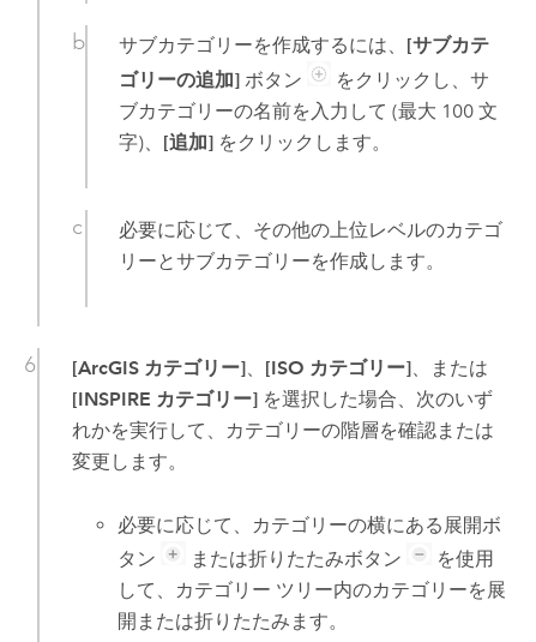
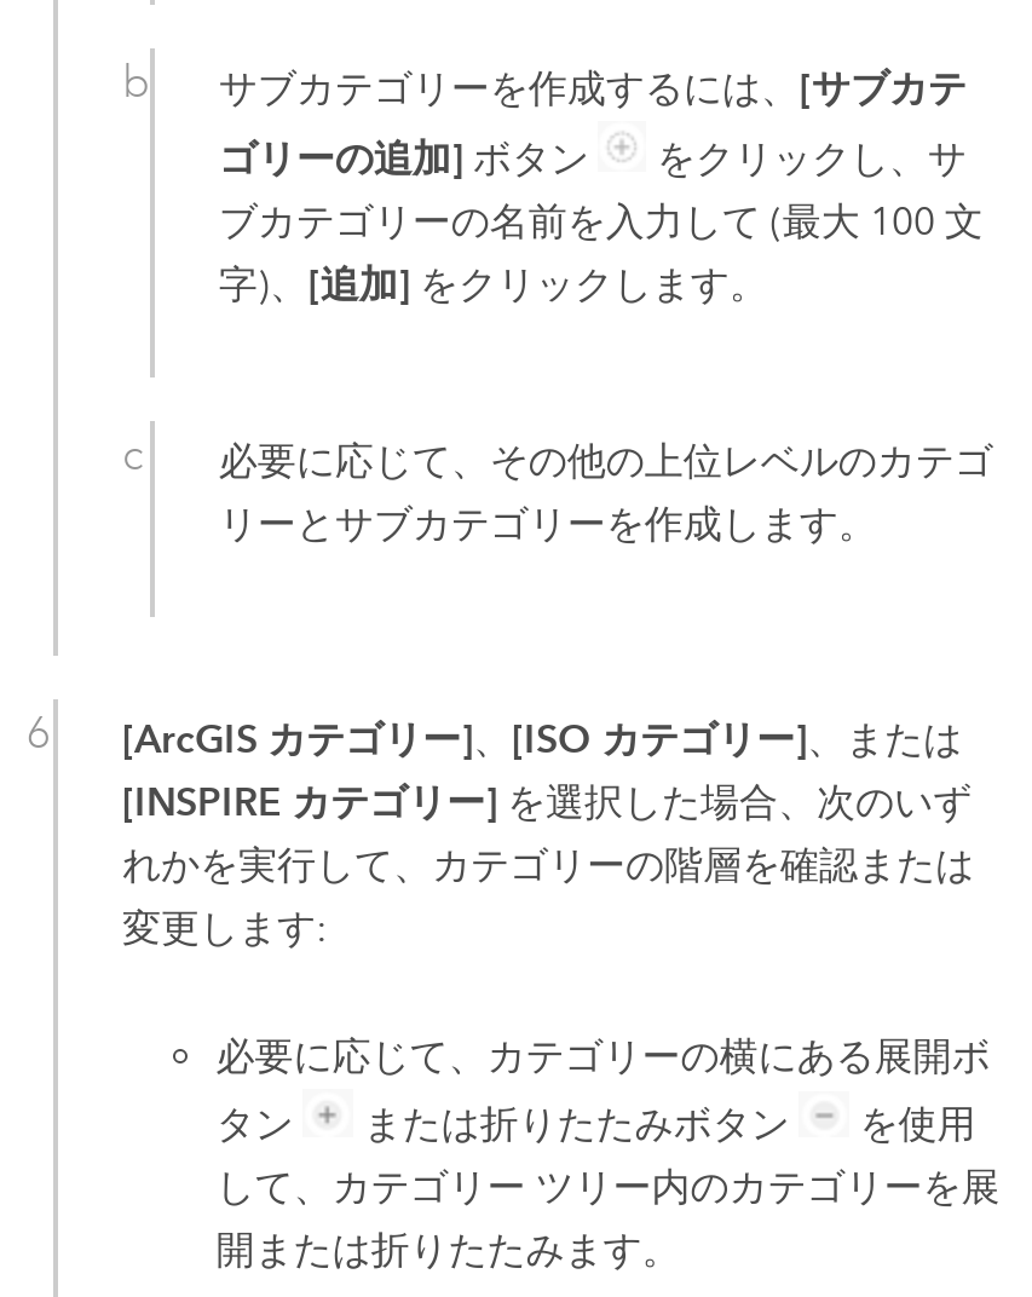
[71,450,186,473] 変更します。 -> [122,906,328,952] 変更します:

